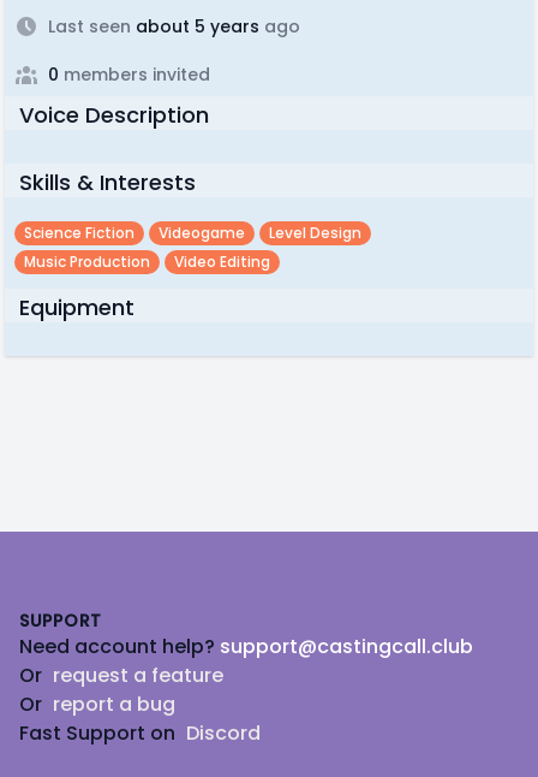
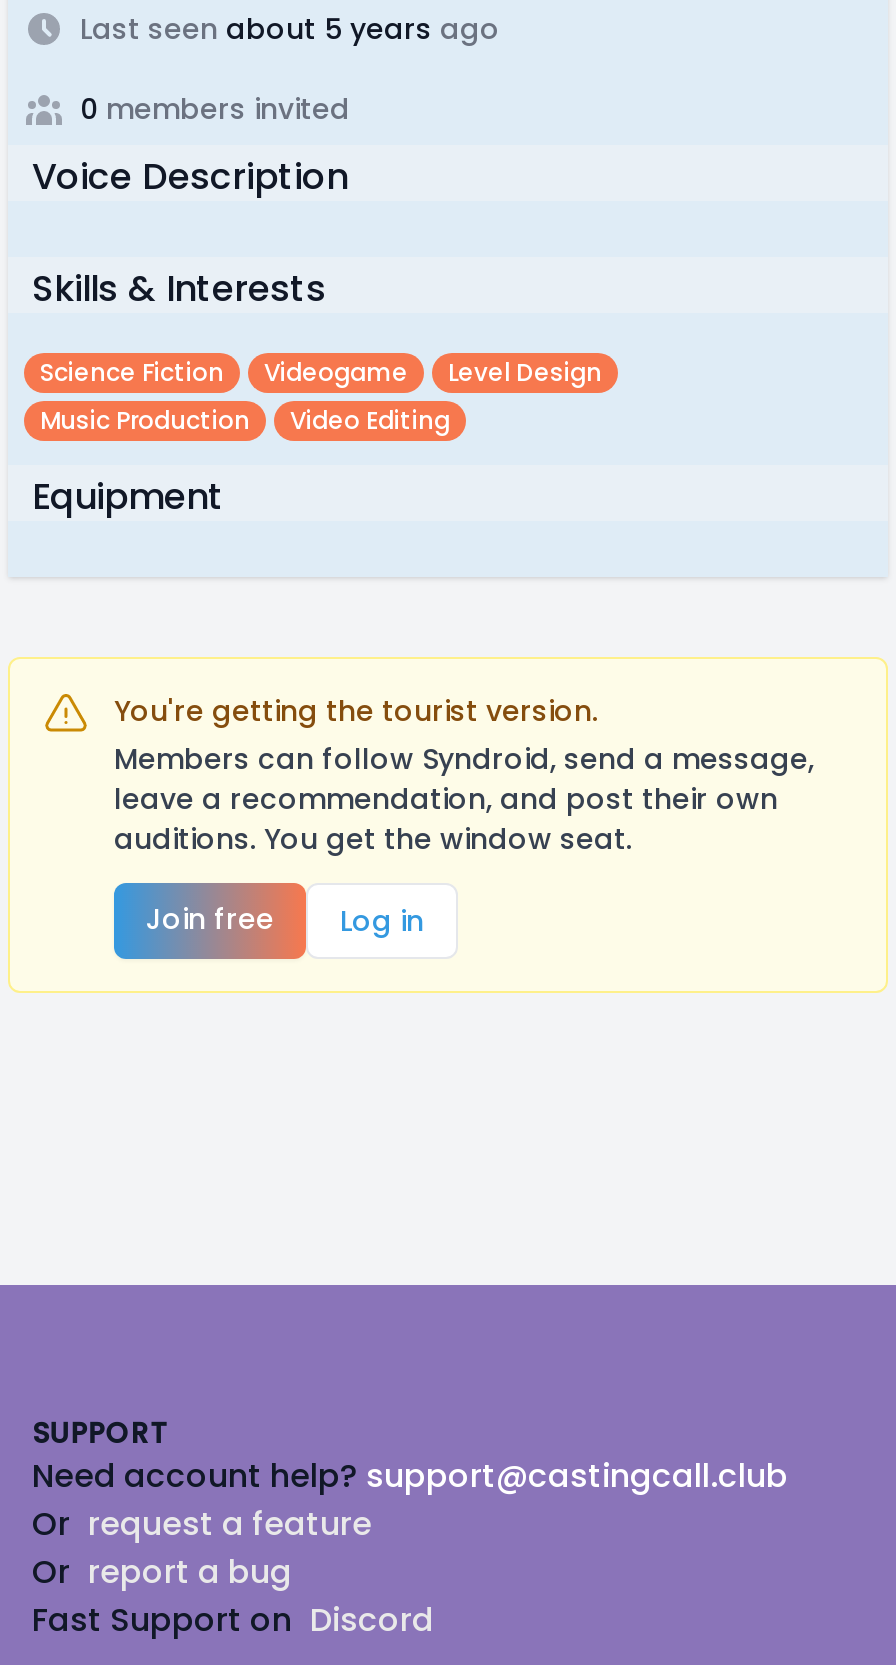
none -> [6,655,890,993] [image] | You're getting the tourist version. | Members can follow Syndroid, send a message, | leave a recommendation, and post their own | auditions. You get the window seat. | Join free | Log in

